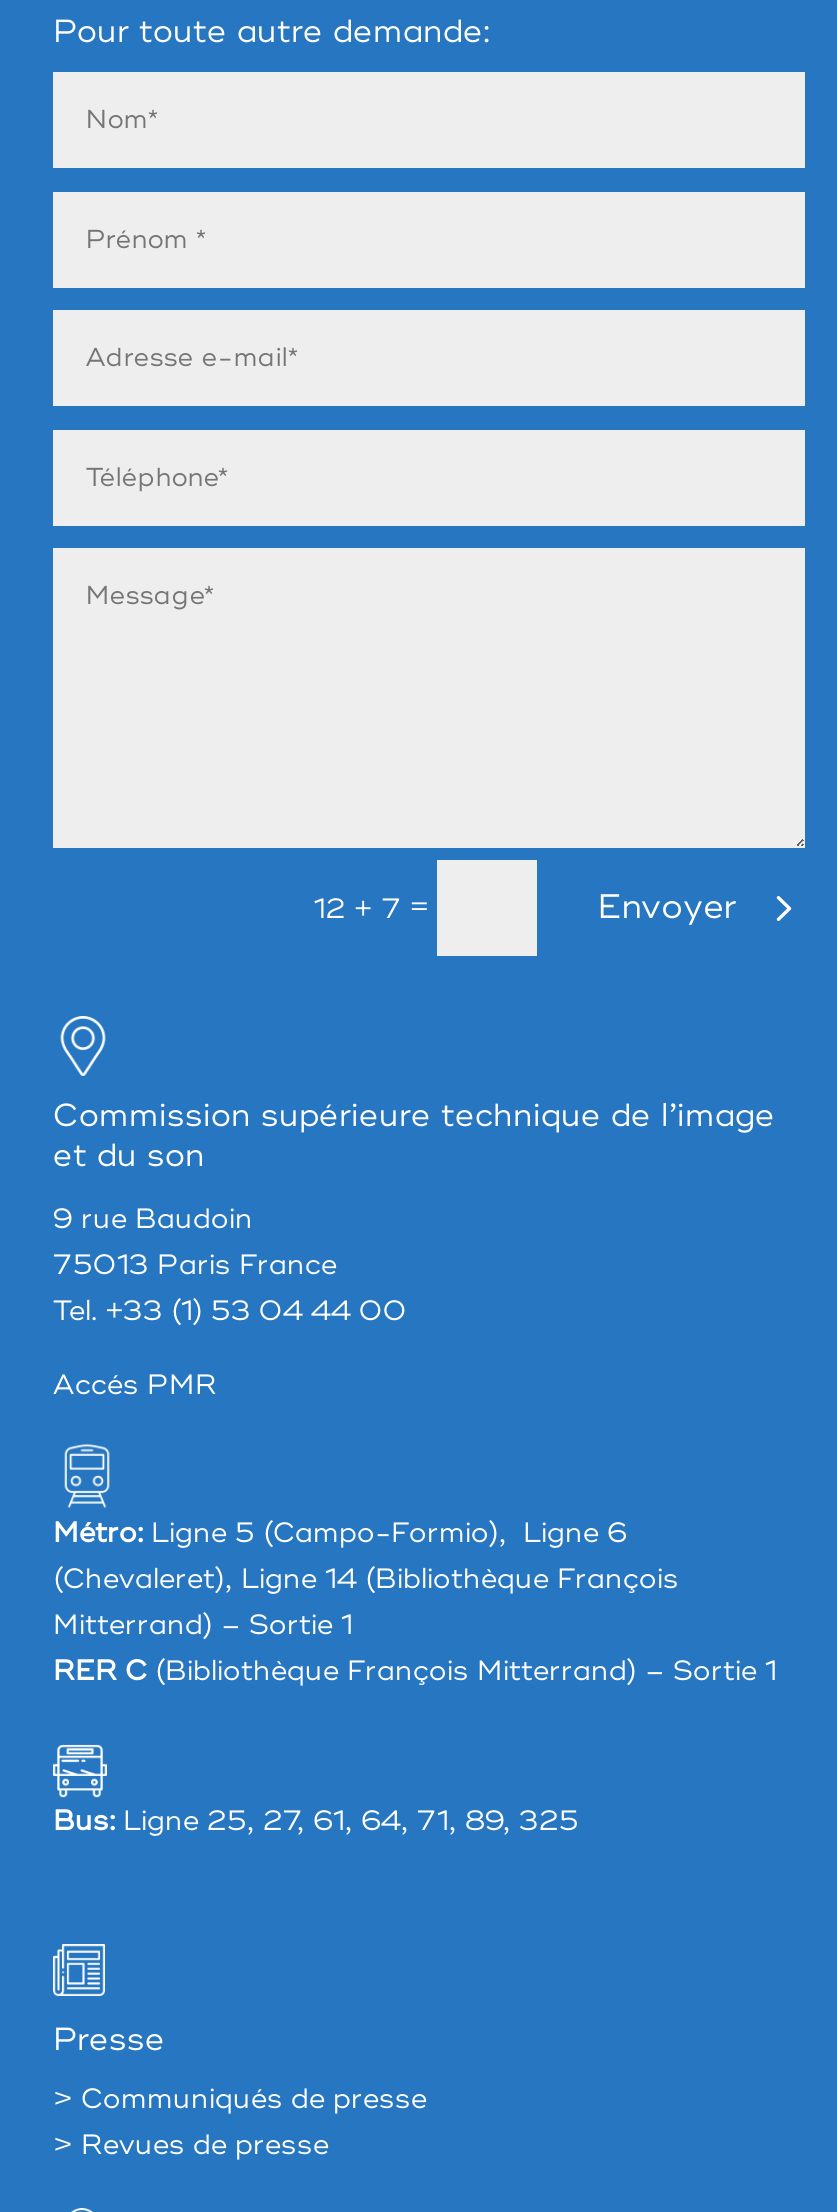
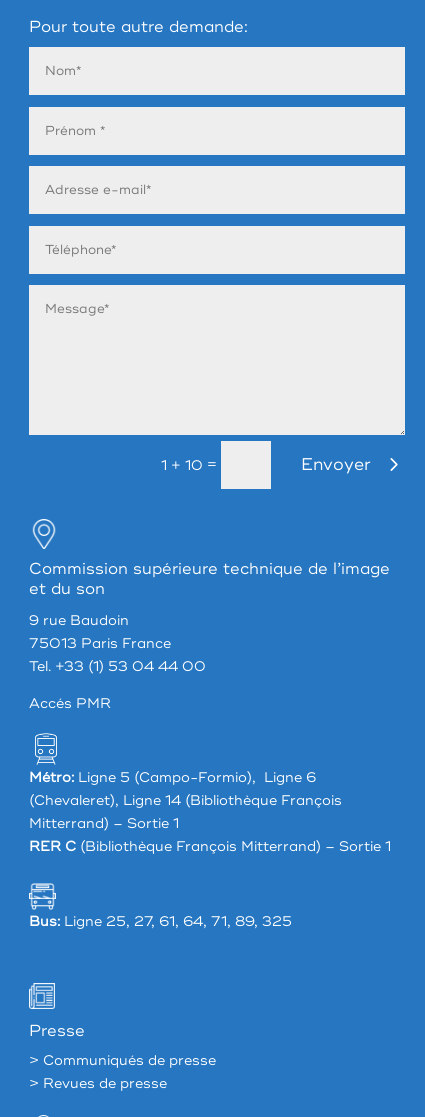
[314,891,438,927] 12 + 7 = -> [161,456,221,474] 1 + 10 =

